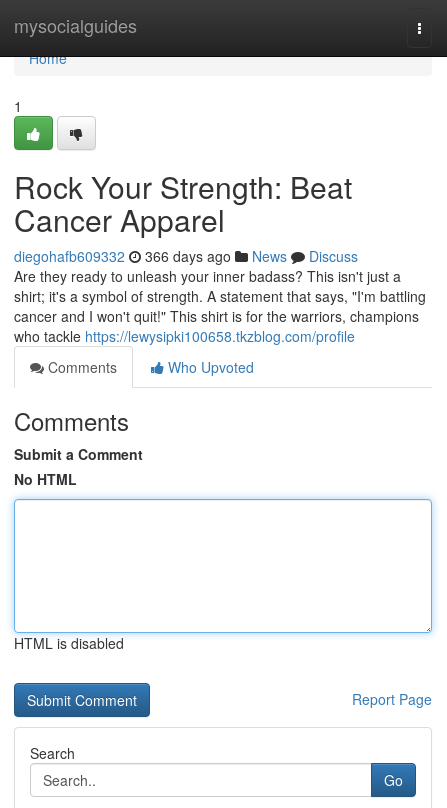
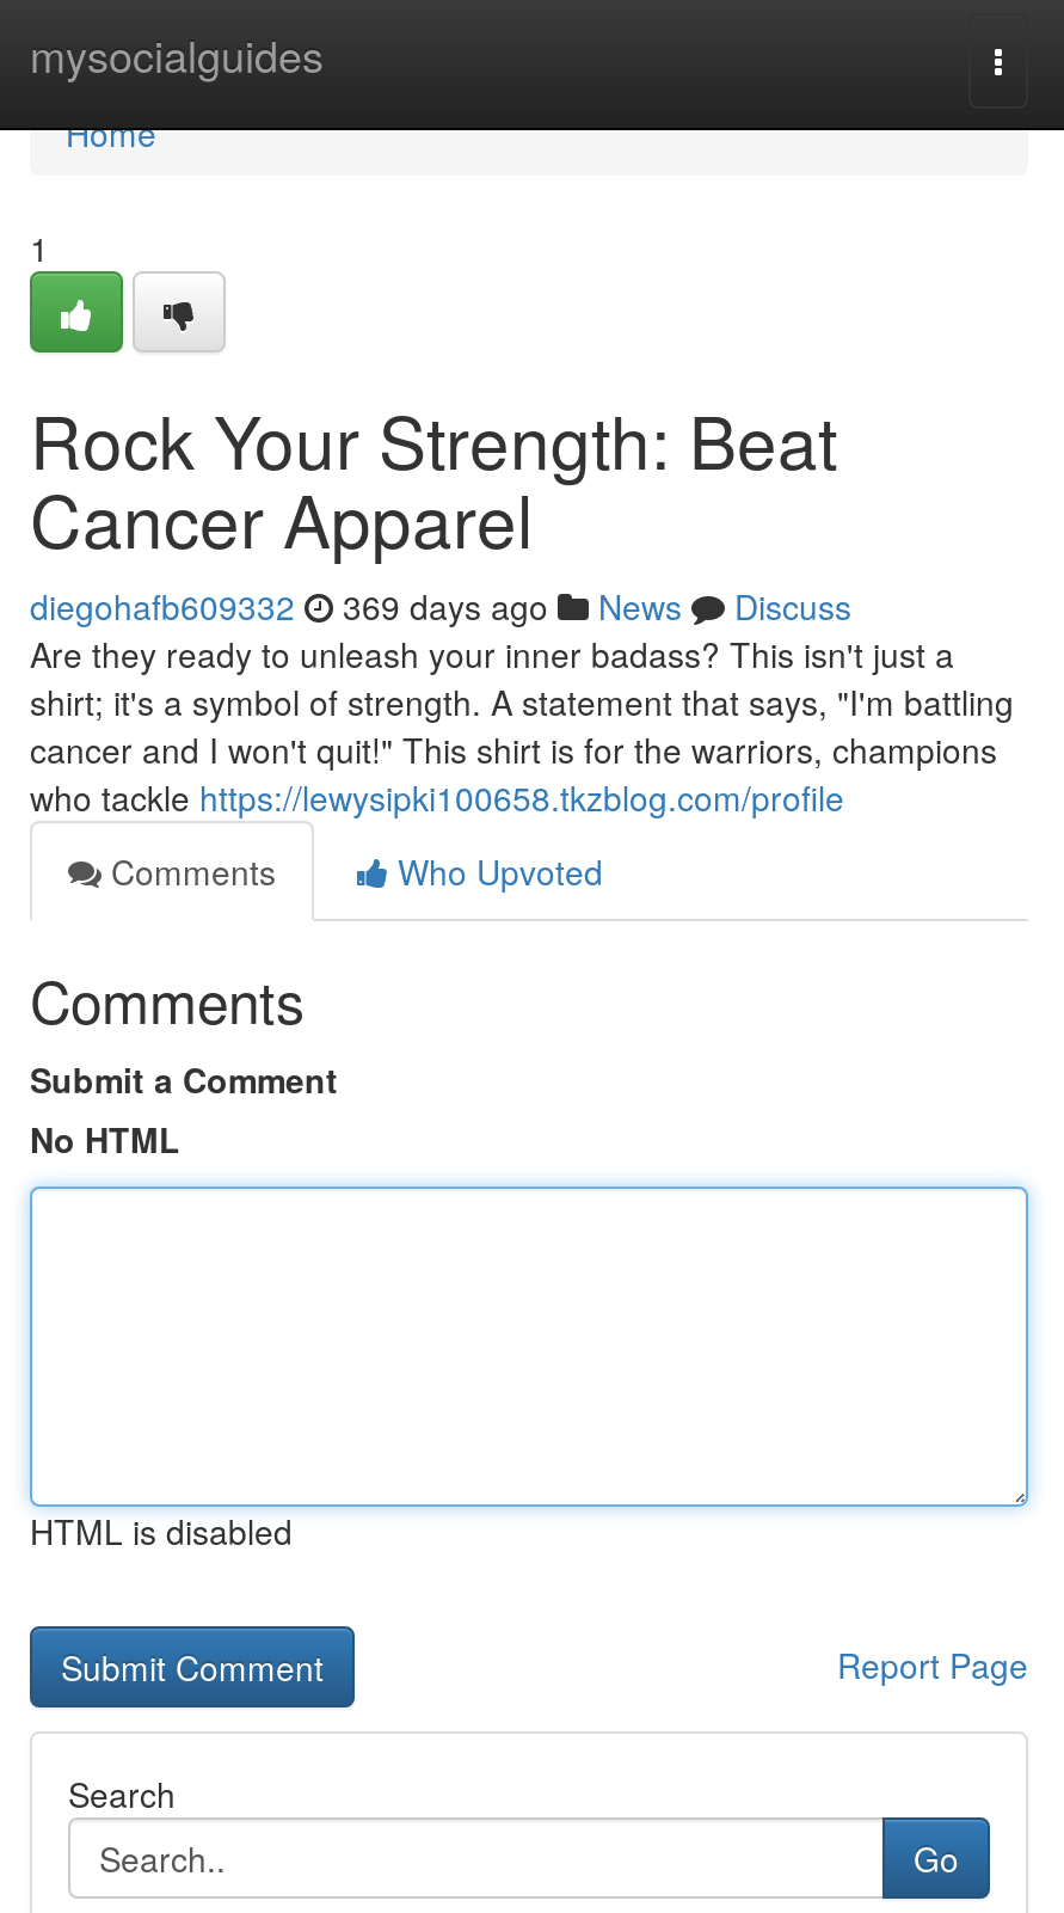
[14,246,358,266] diegohafb609332 366 days ago News Discuss -> [30,582,851,630] diegohafb609332 369 days ago News Discuss

